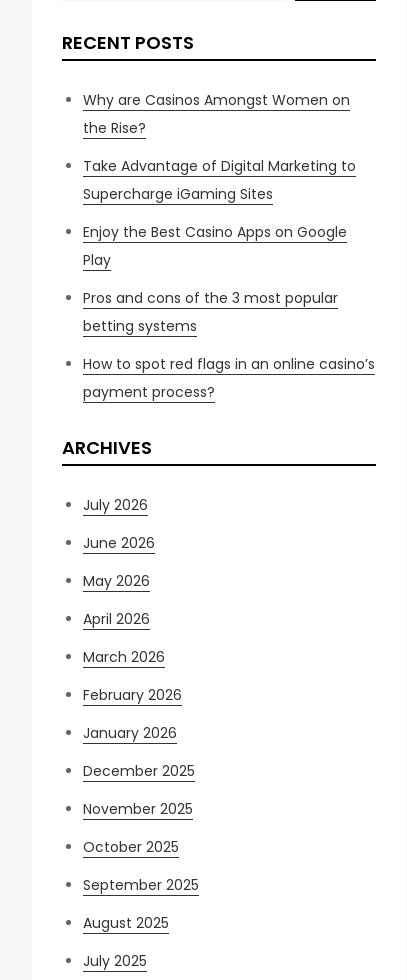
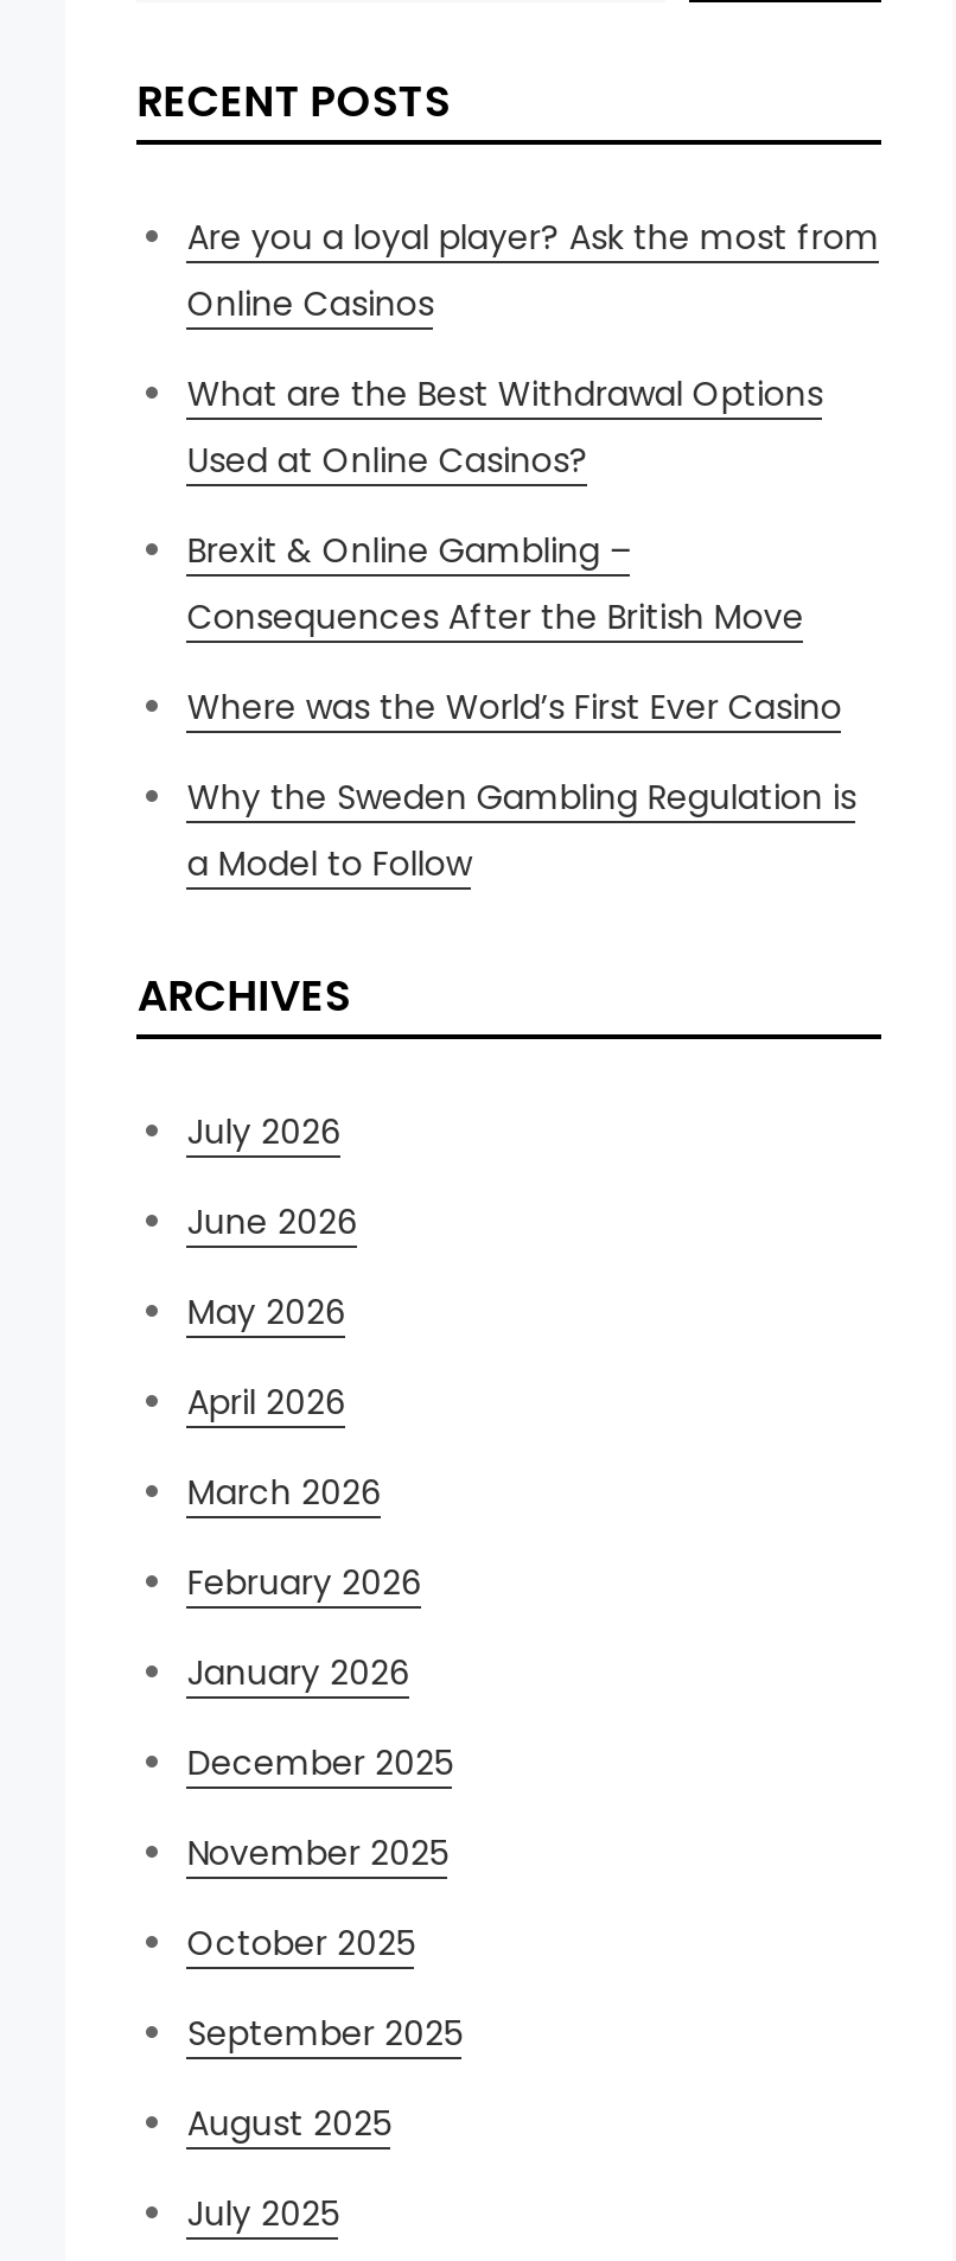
[83,90,350,138] Why are Casinos Amongst Women on | the Rise? -> [187,214,880,328] Are you a loyal player? Ask the most from | Online Casinos
[83,156,356,204] Take Advantage of Digital Marketing to | Supercharge iGaming Sites -> [187,371,823,484] What are the Best Withdrawal Options | Used at Online Casinos?
[83,222,347,270] Enjoy the Best Casino Apps on Google | Play -> [187,527,804,641] Brexit & Online Gambling – | Consequences After the British Move
[83,288,338,336] Pros and cons of the 3 most popular | betting systems -> [187,684,842,731] Where was the World’s First Ever Casino
[83,354,375,402] How to spot red flags in an online casino’s | payment process? -> [187,774,856,888] Why the Sweden Gambling Regulation is | a Model to Follow

